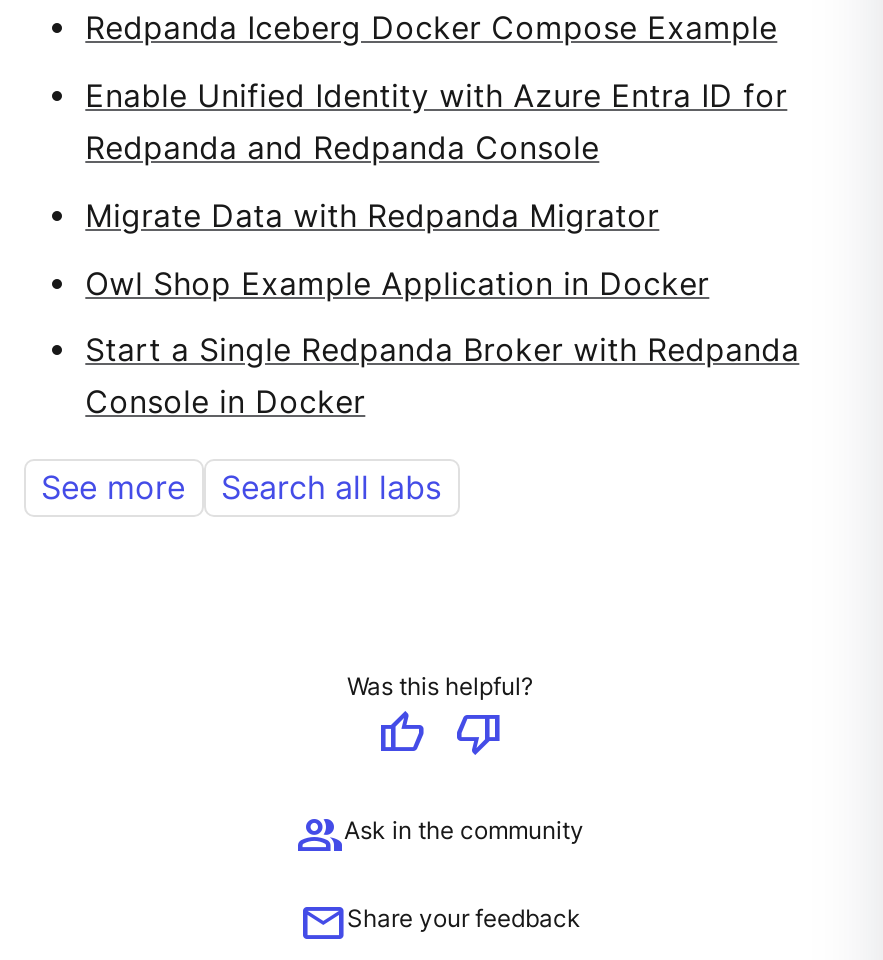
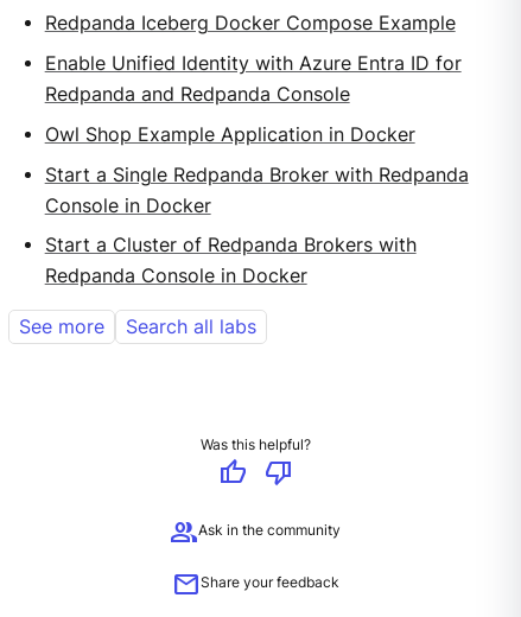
[85,197,659,235] Migrate Data with Redpanda Migrator -> none
moved [85,264,799,422] -> [45,123,468,217]: Owl Shop Example Application in Docker | Start a Single Redpanda Broker with Redpanda | Console in Docker
none -> [45,234,416,287] Start a Cluster of Redpanda Brokers with | Redpanda Console in Docker

